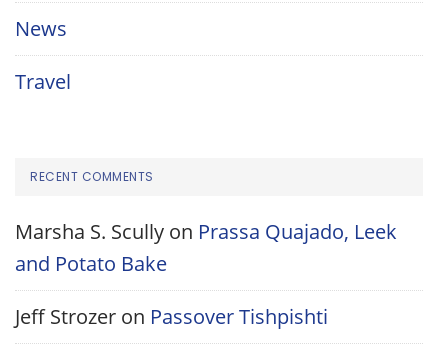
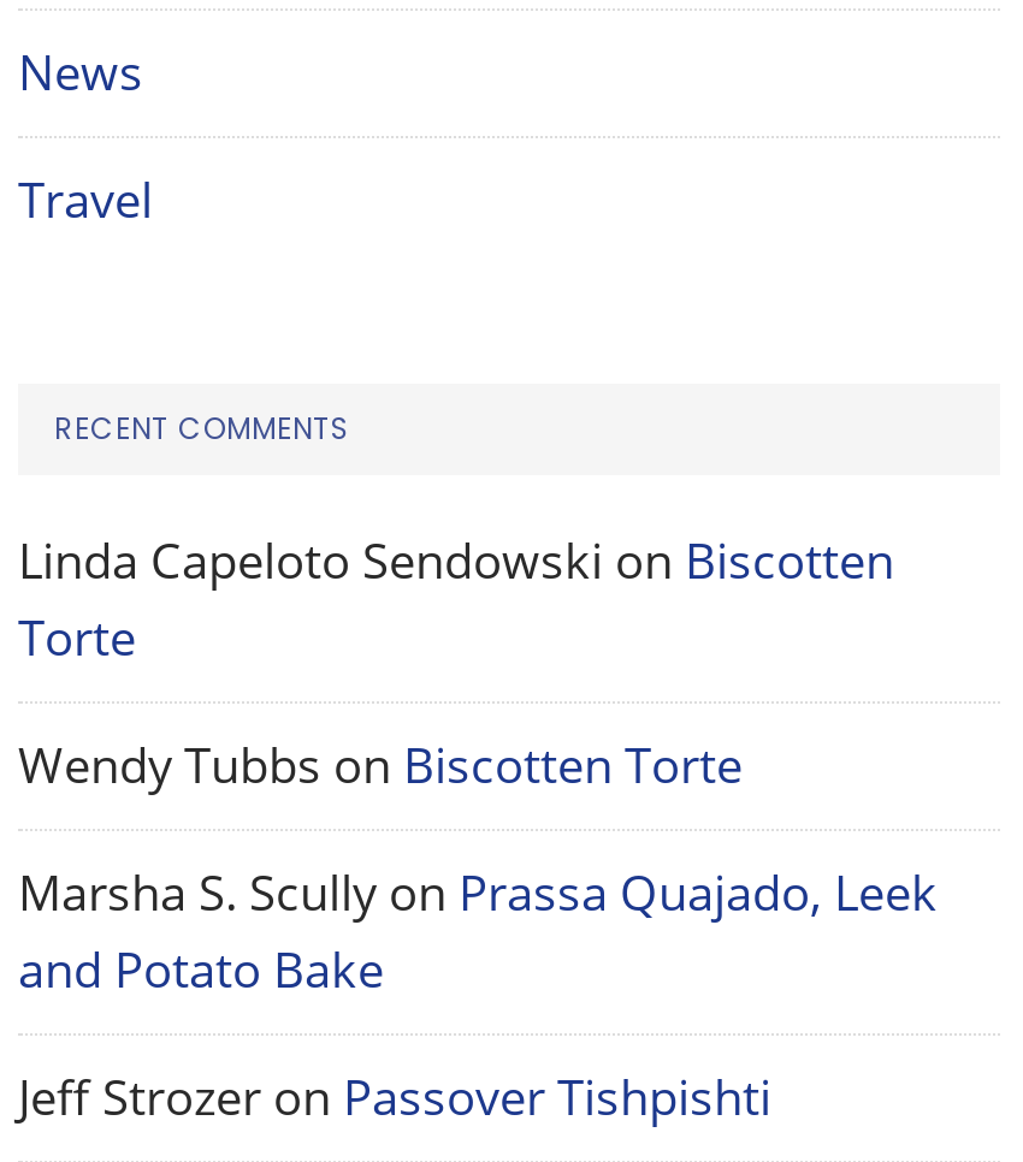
none -> [18,527,894,796] Linda Capeloto Sendowski on Biscotten | Torte | Wendy Tubbs on Biscotten Torte

